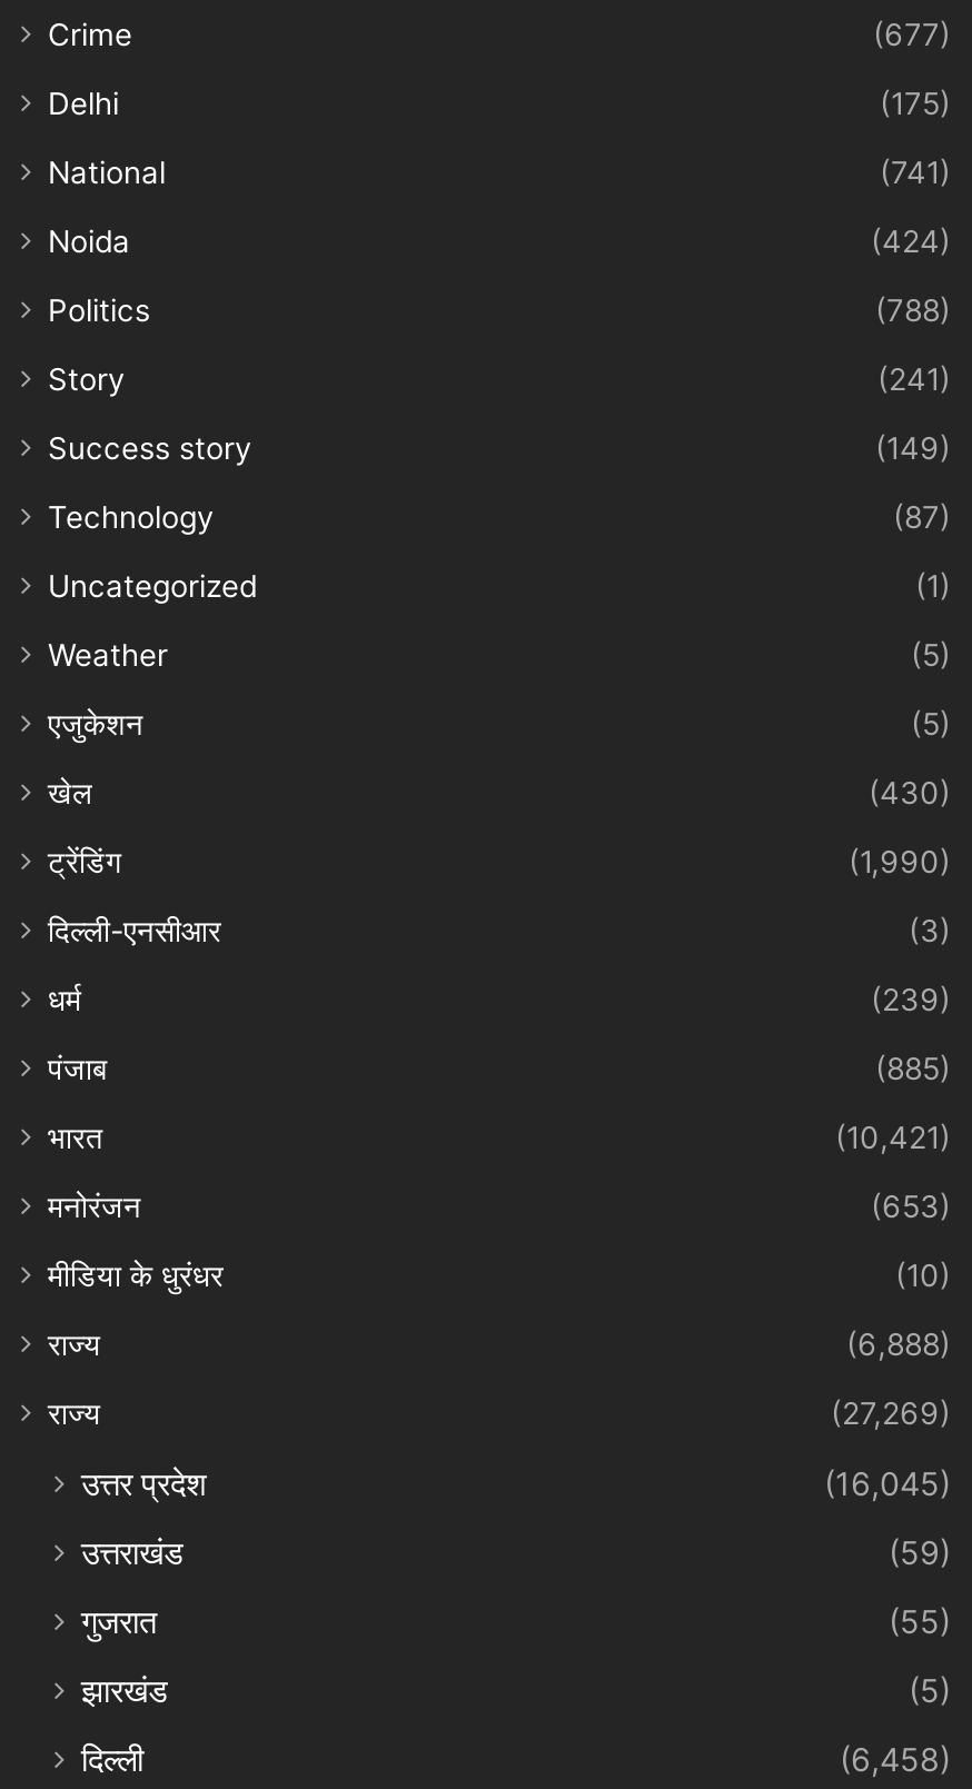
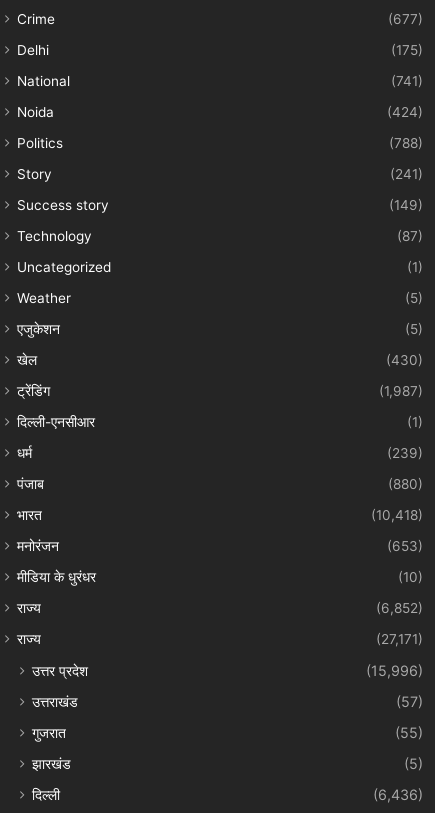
[849,845,951,880] (1,990) -> [379,383,423,399] (1,987)
[909,914,951,949] (3) -> [407,414,423,430] (1)
[875,1052,951,1087] (885) -> [388,476,423,492] (880)
[835,1121,951,1156] (10,421) -> [371,507,423,523] (10,418)
[846,1327,951,1363] (6,888) -> [376,600,423,616] (6,852)
[831,1396,951,1432] (27,269) -> [376,631,423,647] (27,171)
[824,1465,951,1503] (16,045) -> [366,662,423,679] (15,996)
[889,1534,951,1572] (59) -> [396,693,423,710] (57)
[840,1741,951,1779] (6,458) -> [373,786,423,803] (6,436)

